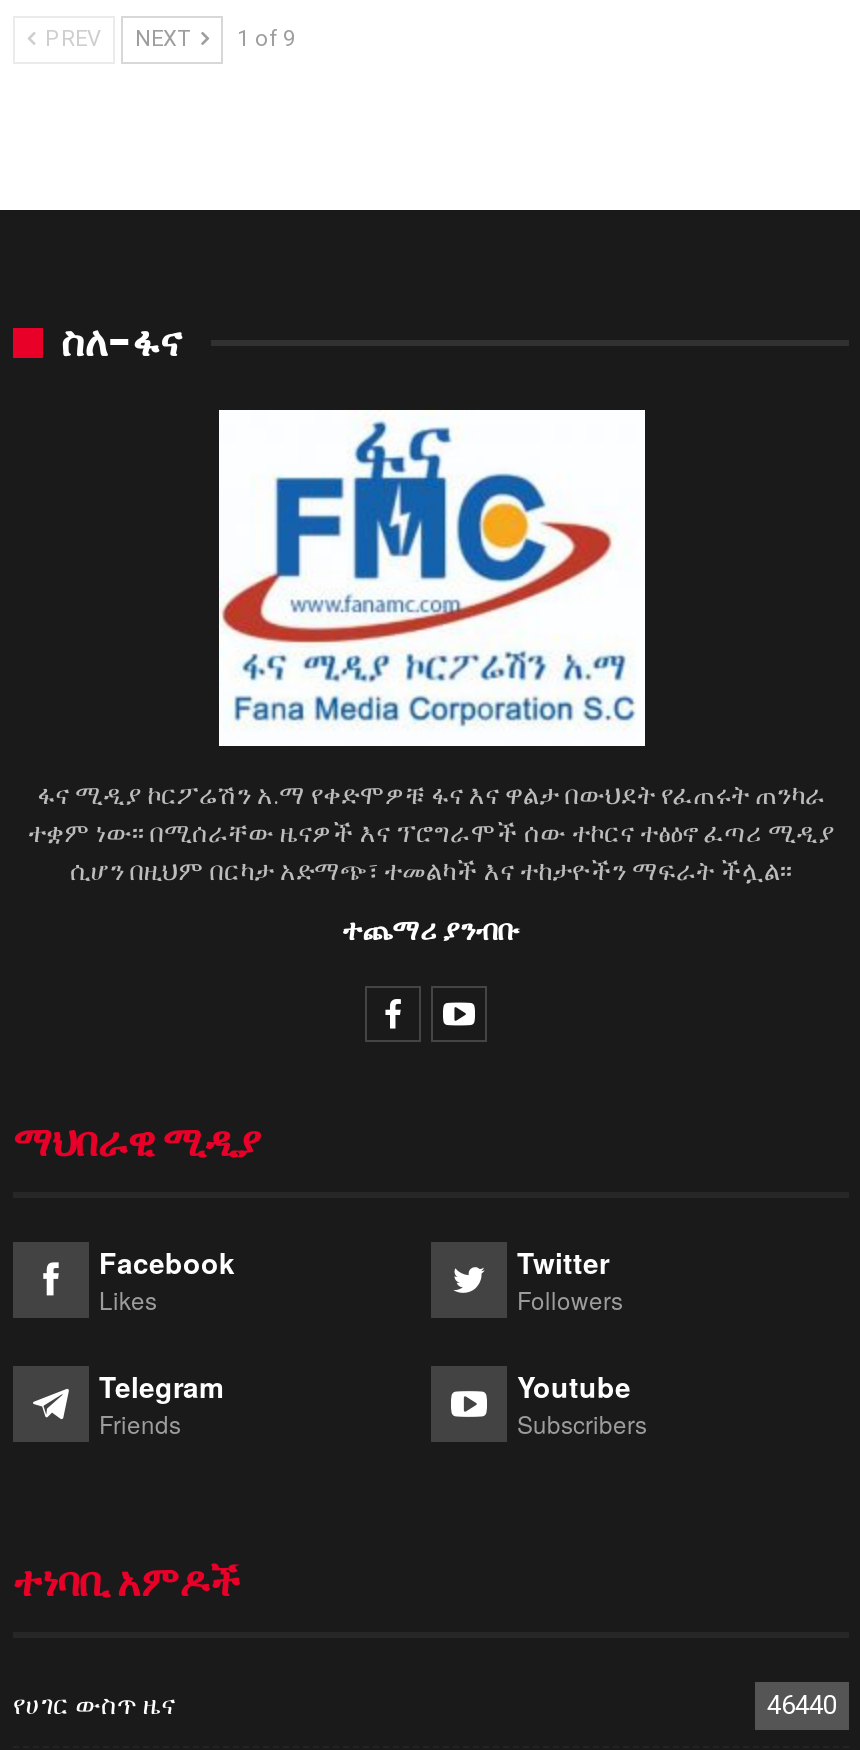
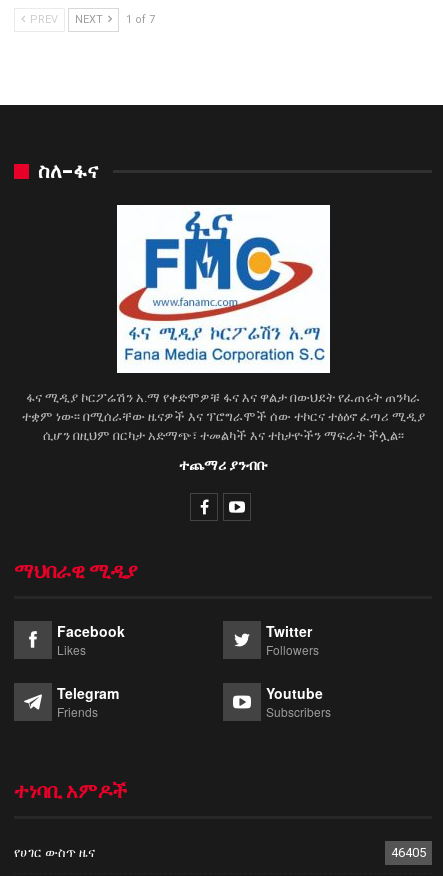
[39,26,295,52] PREV NEXT 1 of 9 -> [27,13,155,26] PREV NEXT 1 of 7
[767,1690,837,1720] 46440 -> [391,845,426,860] 46405

